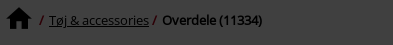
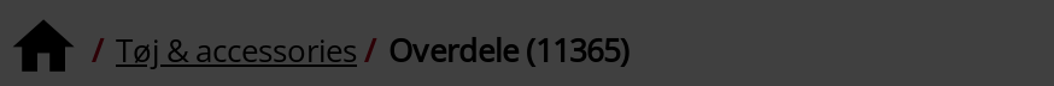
[49,11,262,29] Tøj & accessories Overdele (11334) -> [116,29,630,72] Tøj & accessories Overdele (11365)

